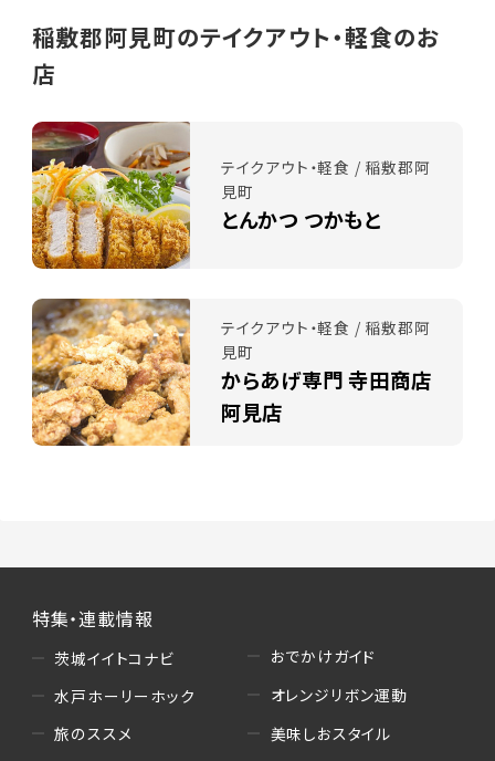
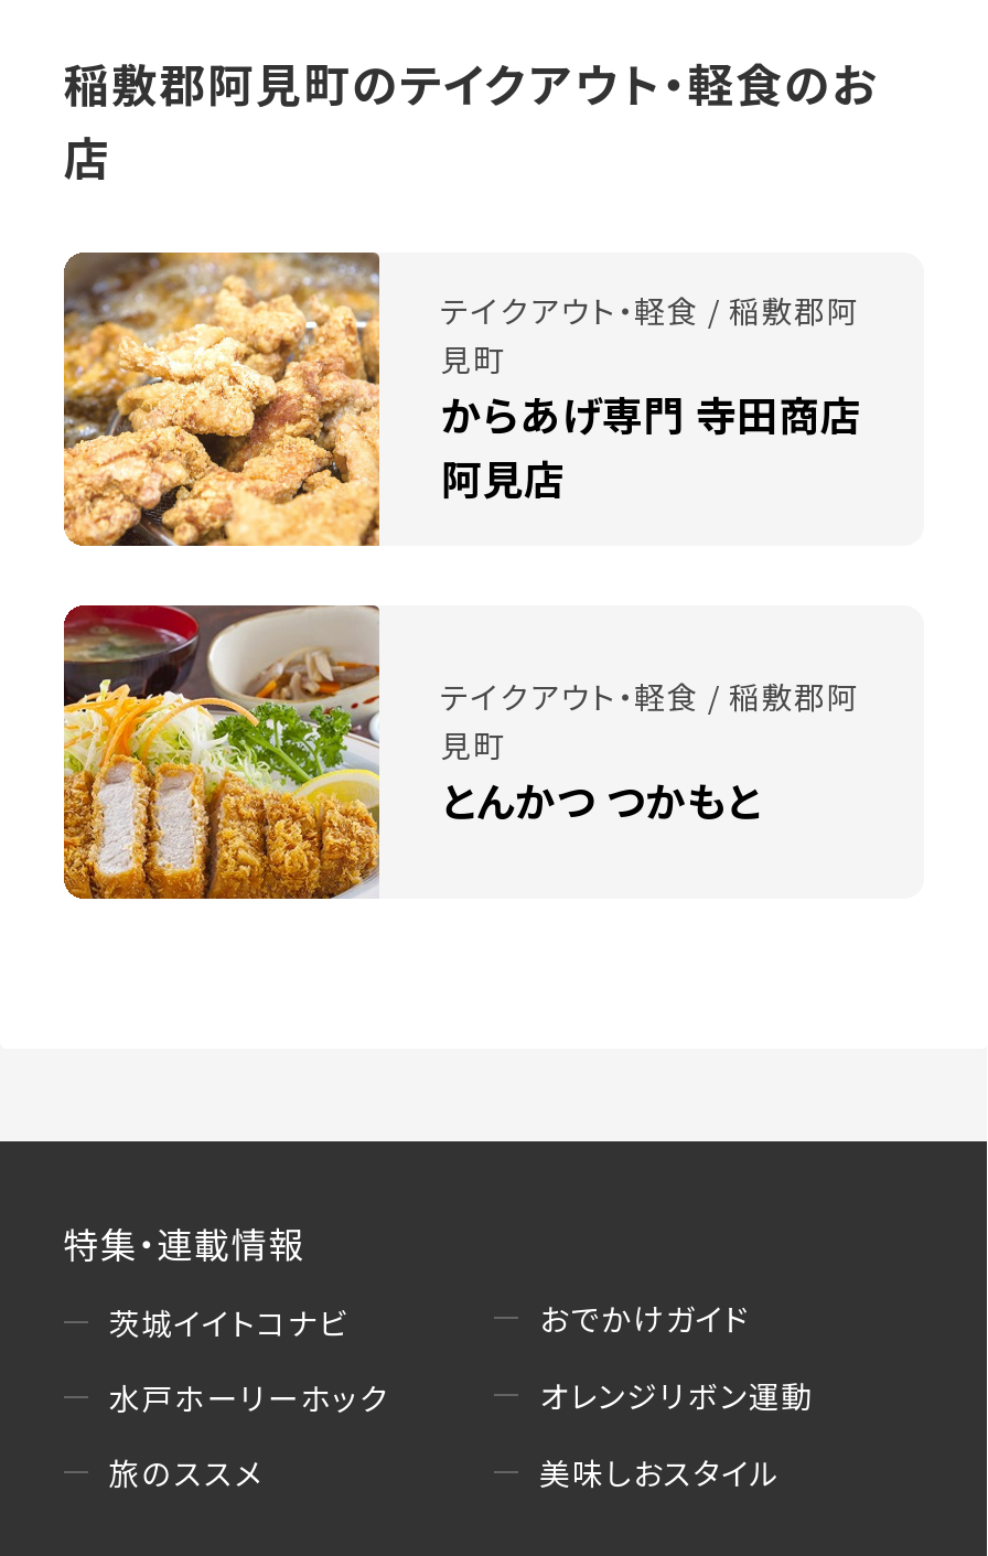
moved [31,121,381,270] -> [62,603,761,901]: [image] | とんかつ つかもと
moved [32,298,432,447] -> [64,250,862,548]: [image] | からあげ専門 寺田商店 | 阿見店

